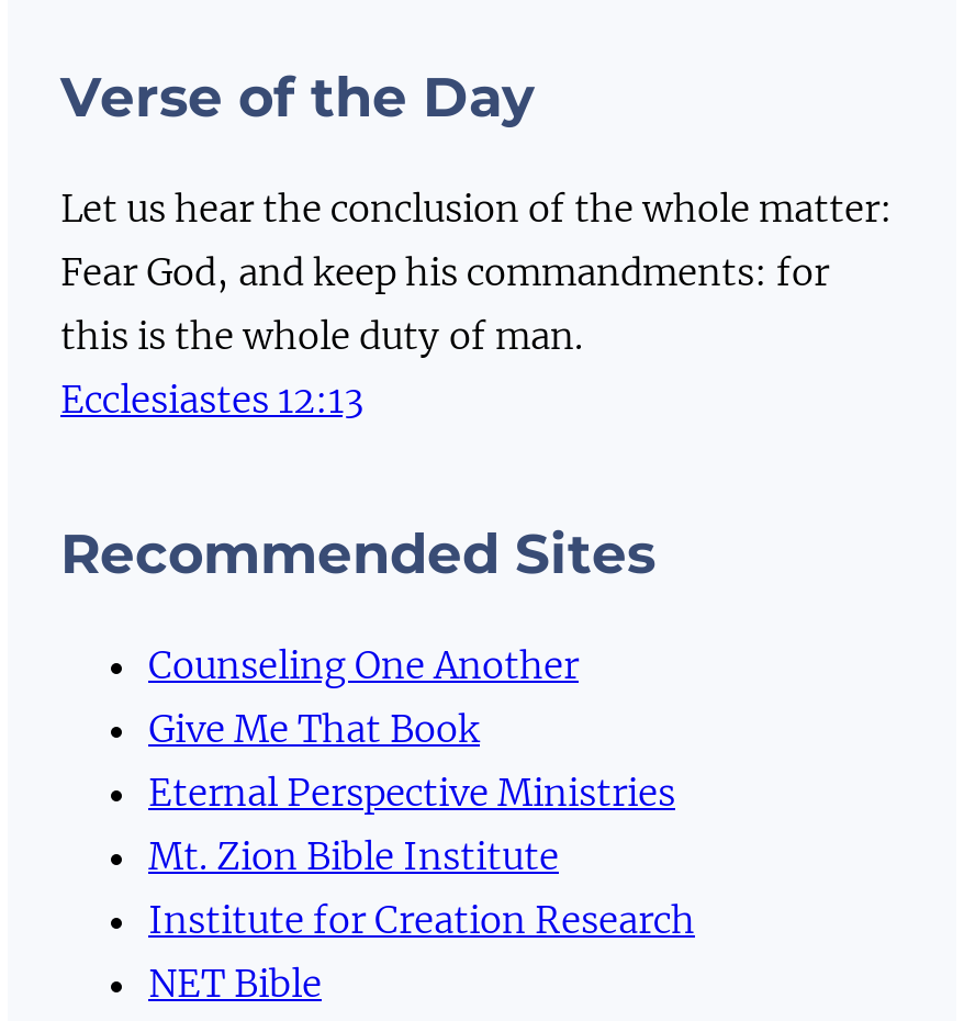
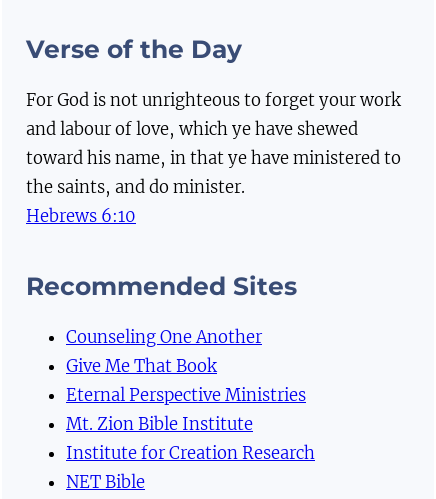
[60,187,893,424] Let us hear the conclusion of the whole matter: | Fear God, and keep his commandments: for | this is the whole duty of man. | Ecclesiastes 12:13 -> [26,90,401,227] For God is not unrighteous to forget your work | and labour of love, which ye have shewed | toward his name, in that ye have ministered to | the saints, and do minister. | Hebrews 6:10

